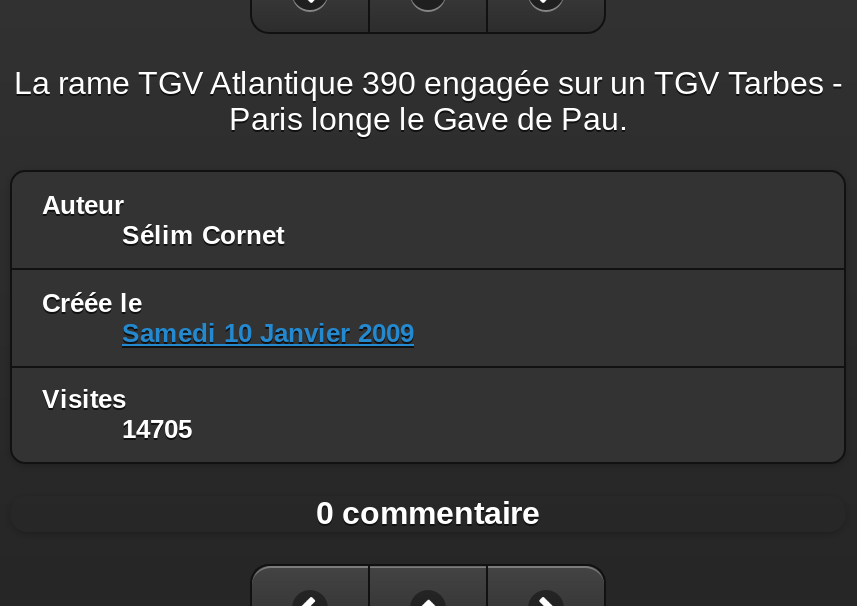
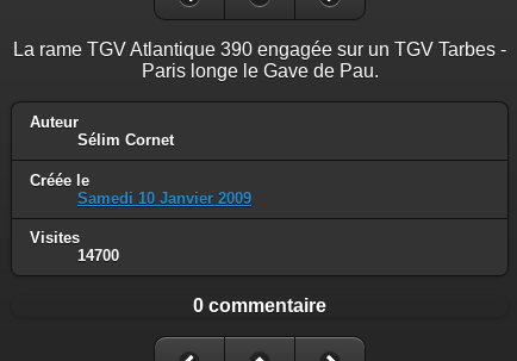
[122,415,192,445] 14705 -> [77,247,119,265] 14700

